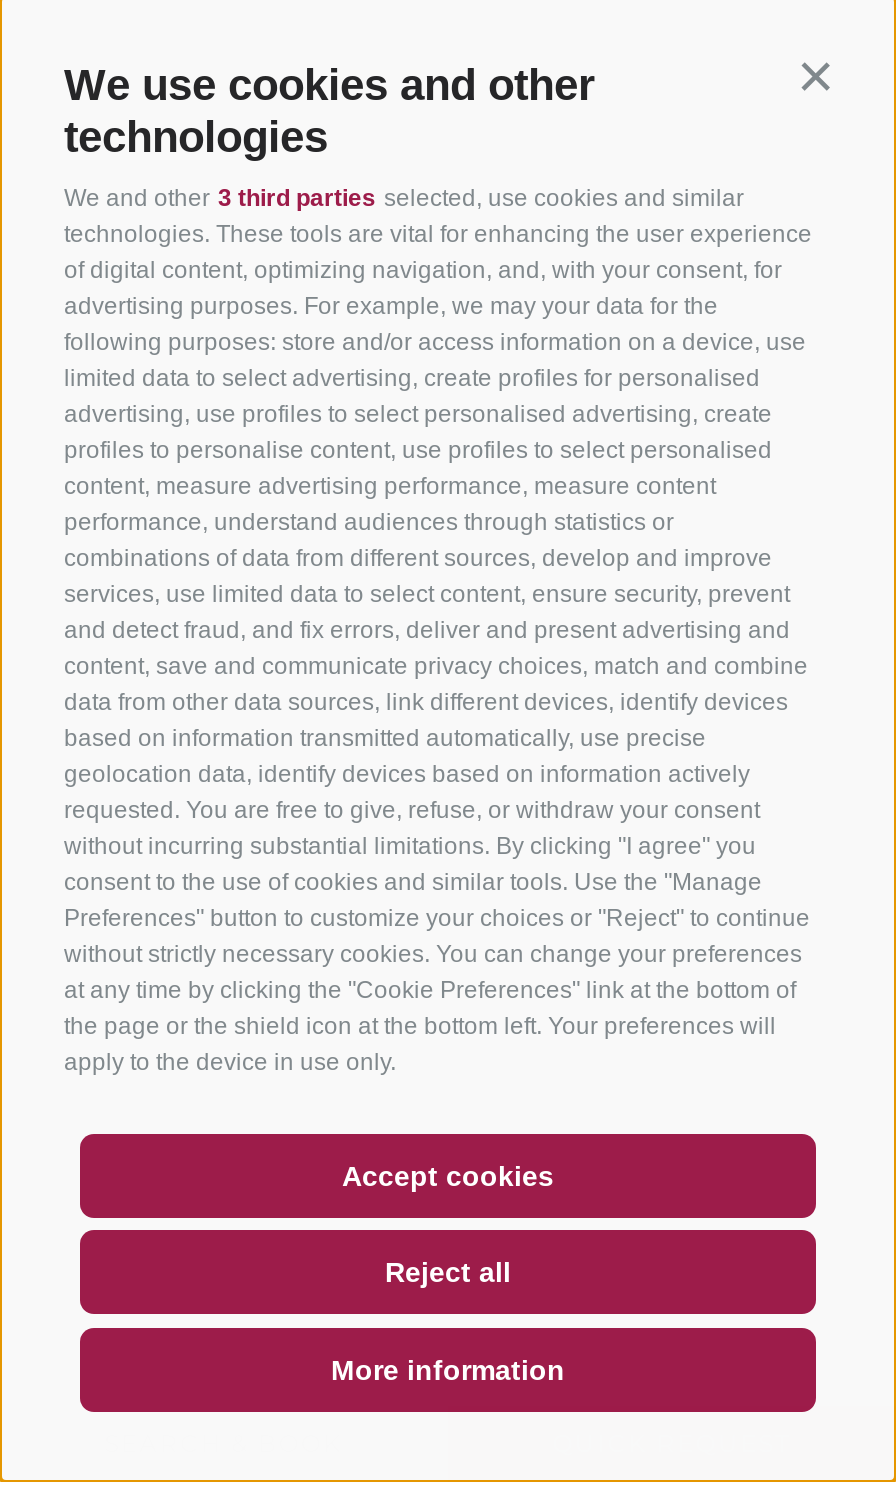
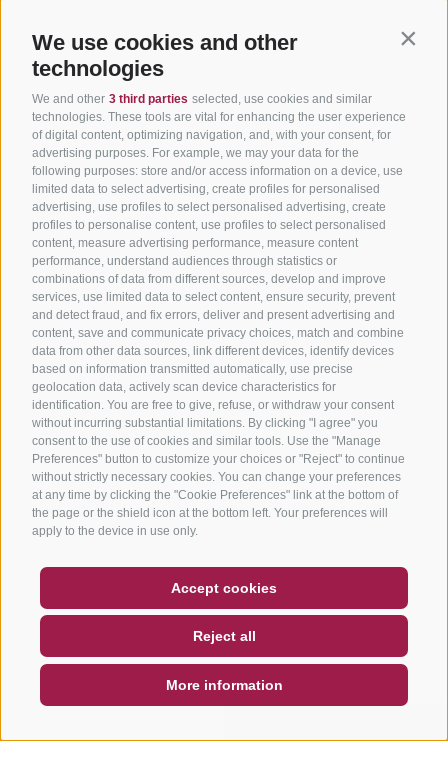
[64,760,760,824] geolocation data, identify devices based on information actively | requested. You are free to give, refuse, or withdraw your consent -> [32,380,394,412] geolocation data, actively scan device characteristics for | identification. You are free to give, refuse, or withdraw your consent

